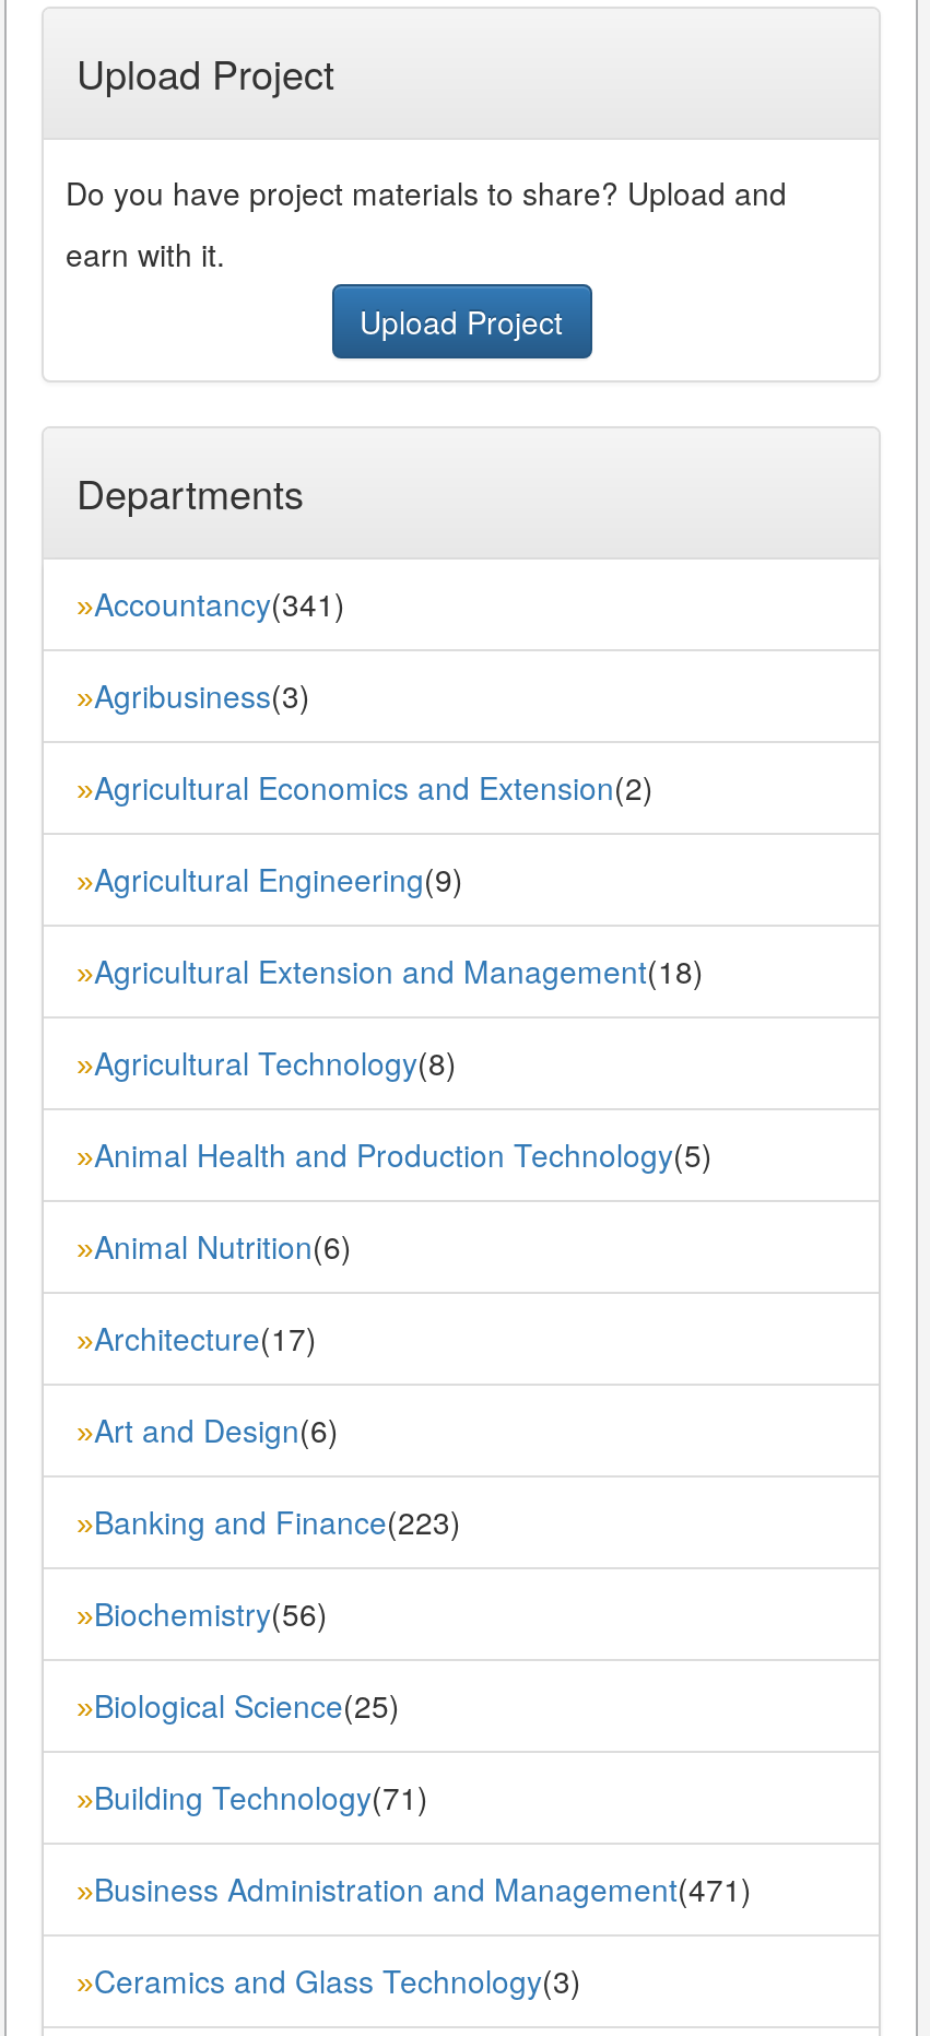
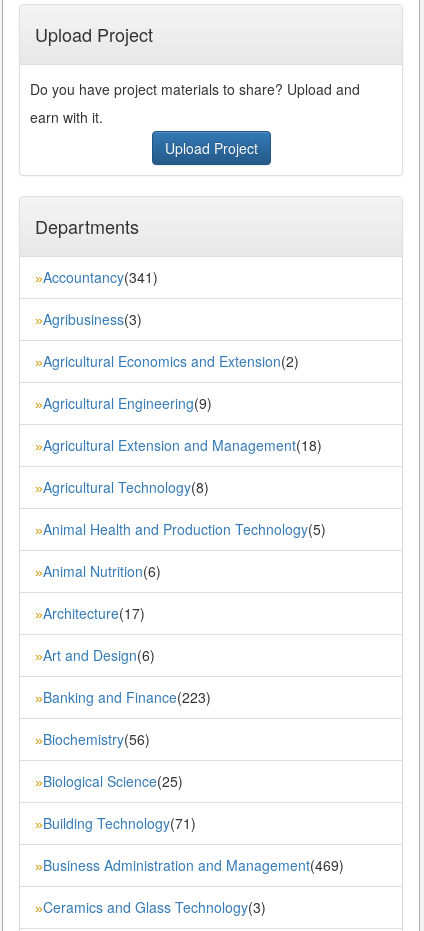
[76,1866,752,1910] »Business Administration and Management(471) -> [35,855,344,875] »Business Administration and Management(469)

